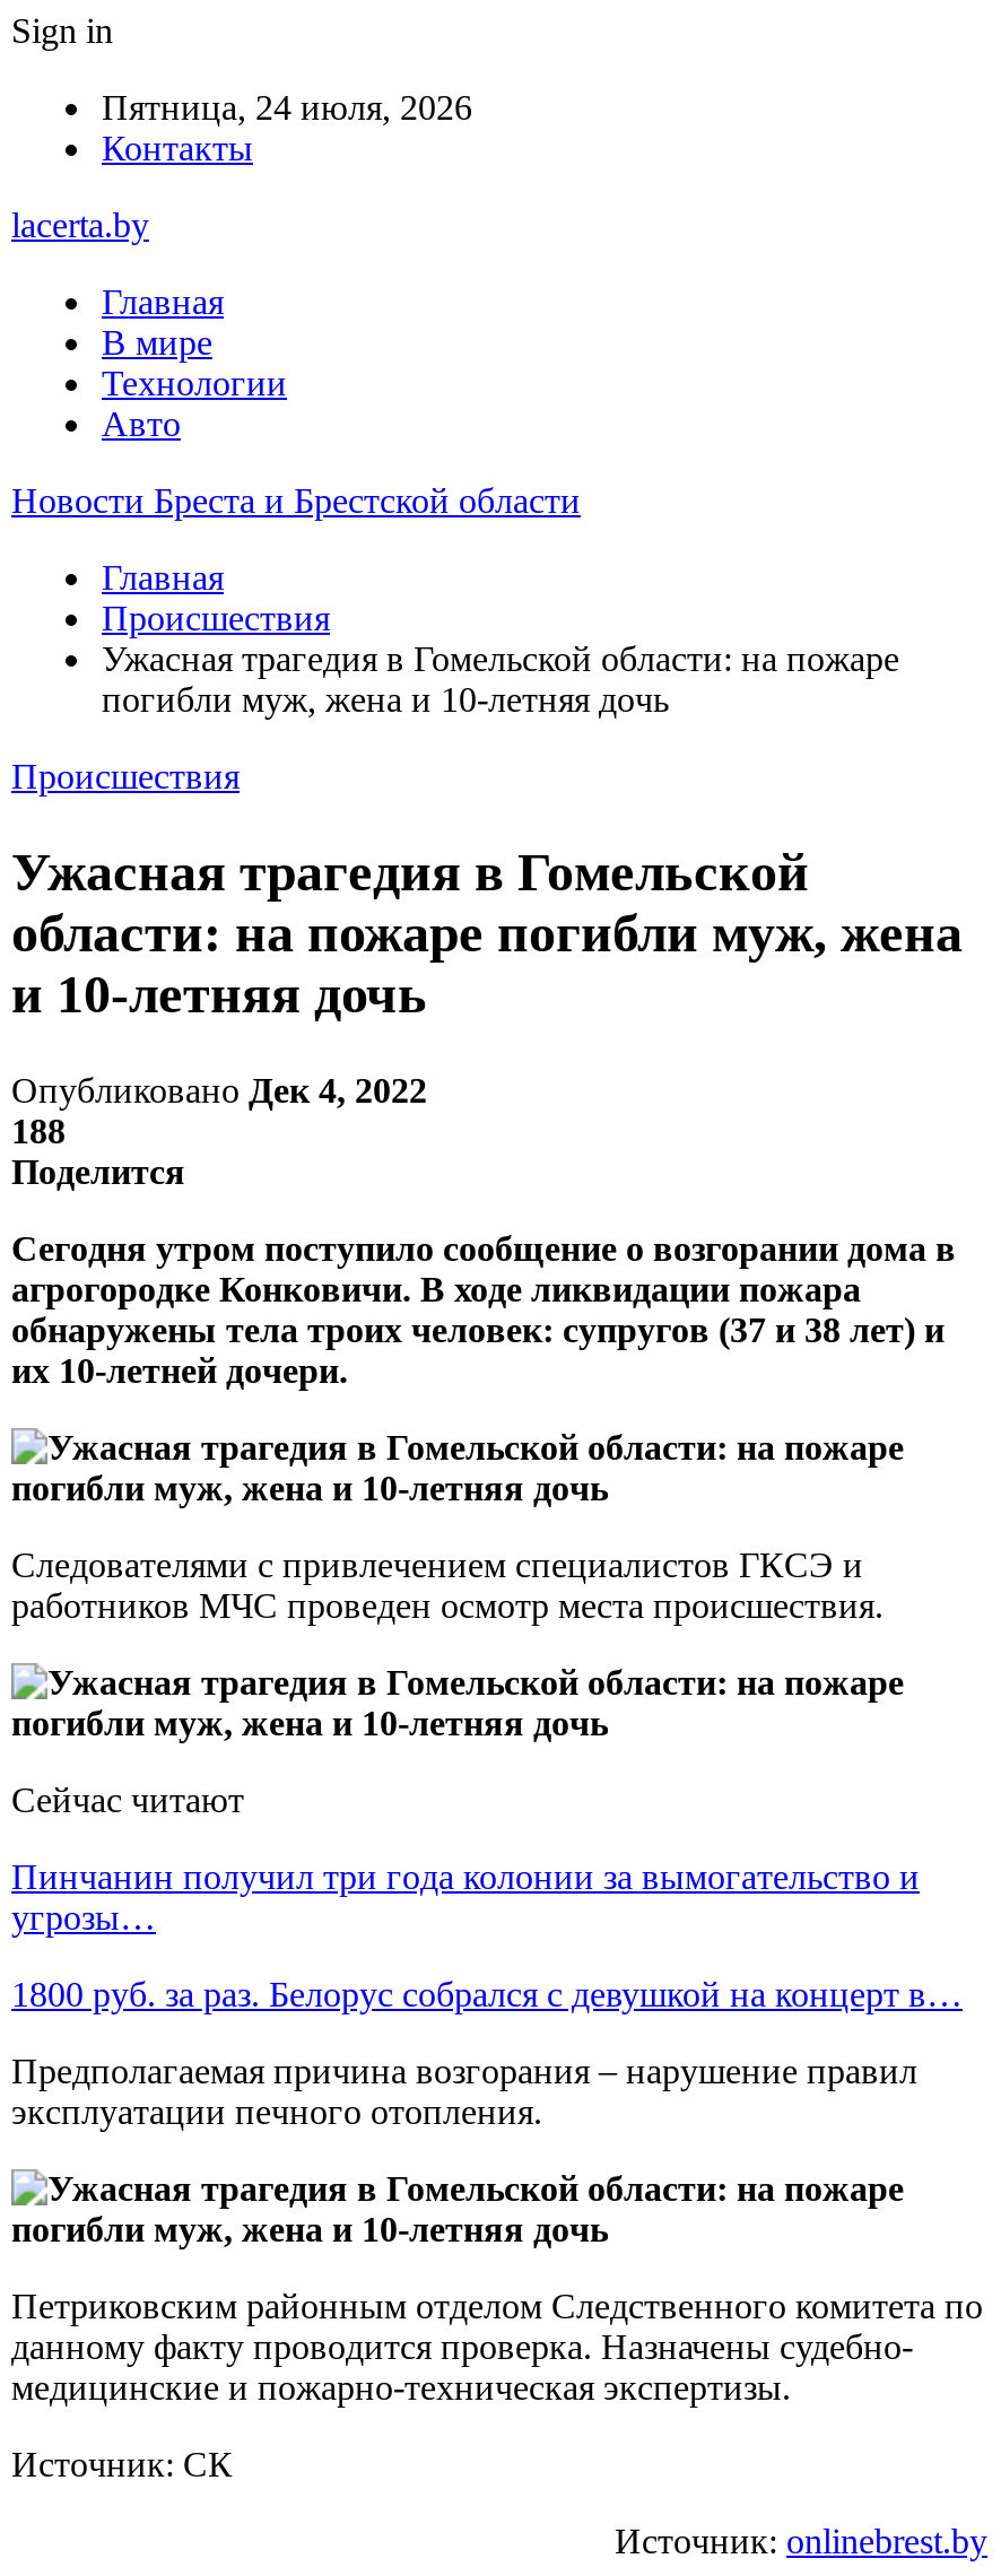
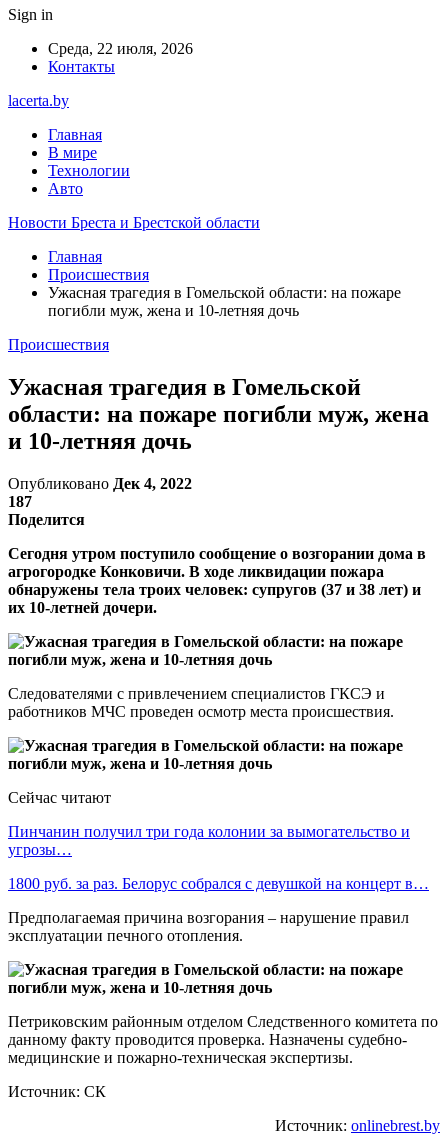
[102,88,472,127] Пятница, 24 июля, 2026 -> [48,40,193,57] Среда, 22 июля, 2026
[11,1111,66,1150] 188 -> [8,493,32,510] 187

